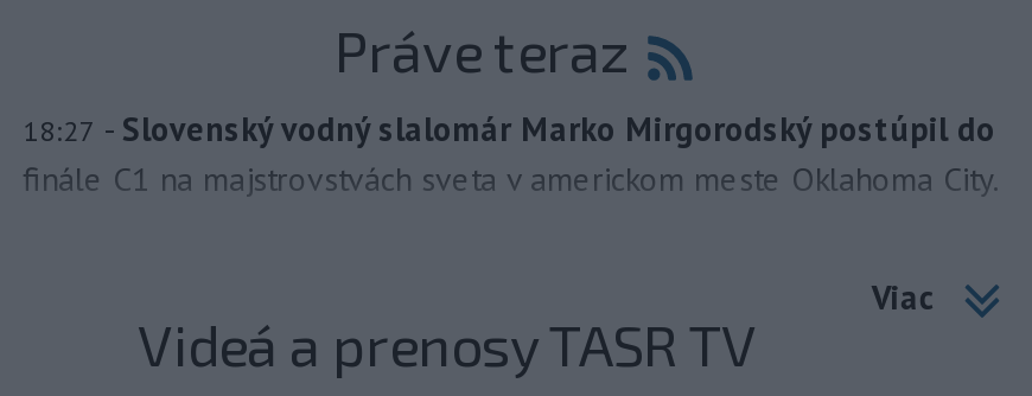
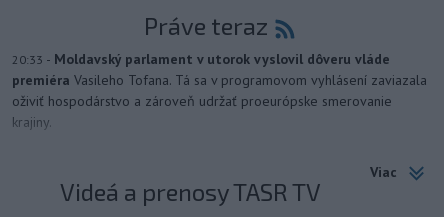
[23,108,1000,201] 18:27 - Slovenský vodný slalomár Marko Mirgorodský postúpil do | finále C1 na majstrovstvách sveta v americkom meste Oklahoma City. -> [12,50,427,131] 20:33 - Moldavský parlament v utorok vyslovil dôveru vláde | premiéra Vasileho Tofana. Tá sa v programovom vyhlásení zaviazala | oživiť hospodárstvo a zároveň udržať proeurópske smerovanie | krajiny.

